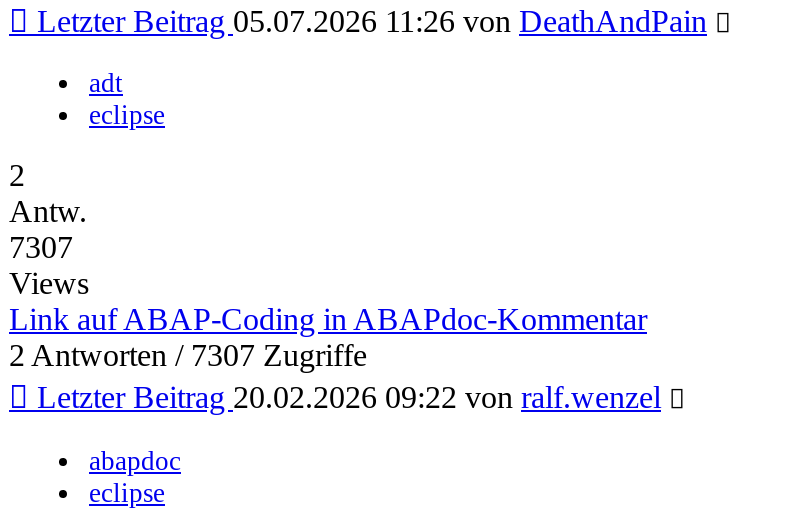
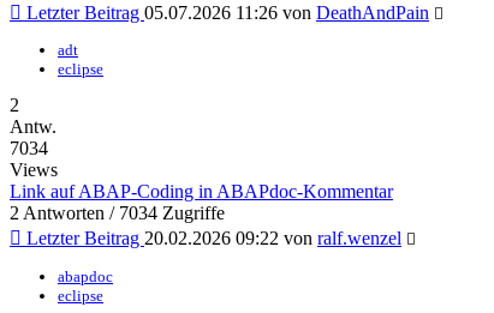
[9,231,73,265] 7307 -> [10,138,48,159] 7034
[9,339,367,373] 2 Antworten / 7307 Zugriffe -> [10,203,225,223] 2 Antworten / 7034 Zugriffe

